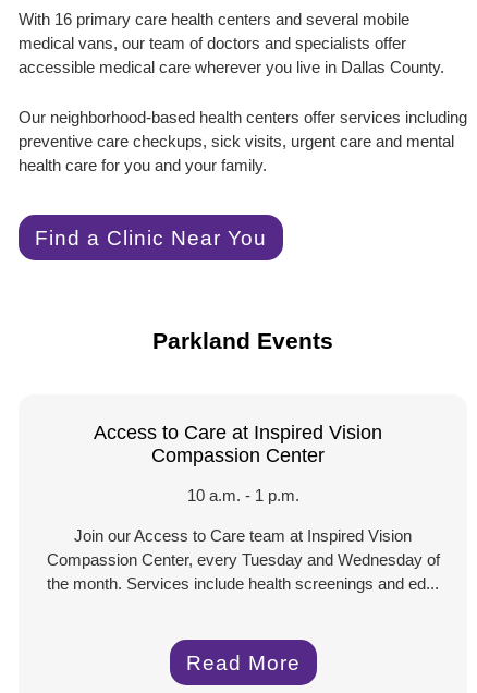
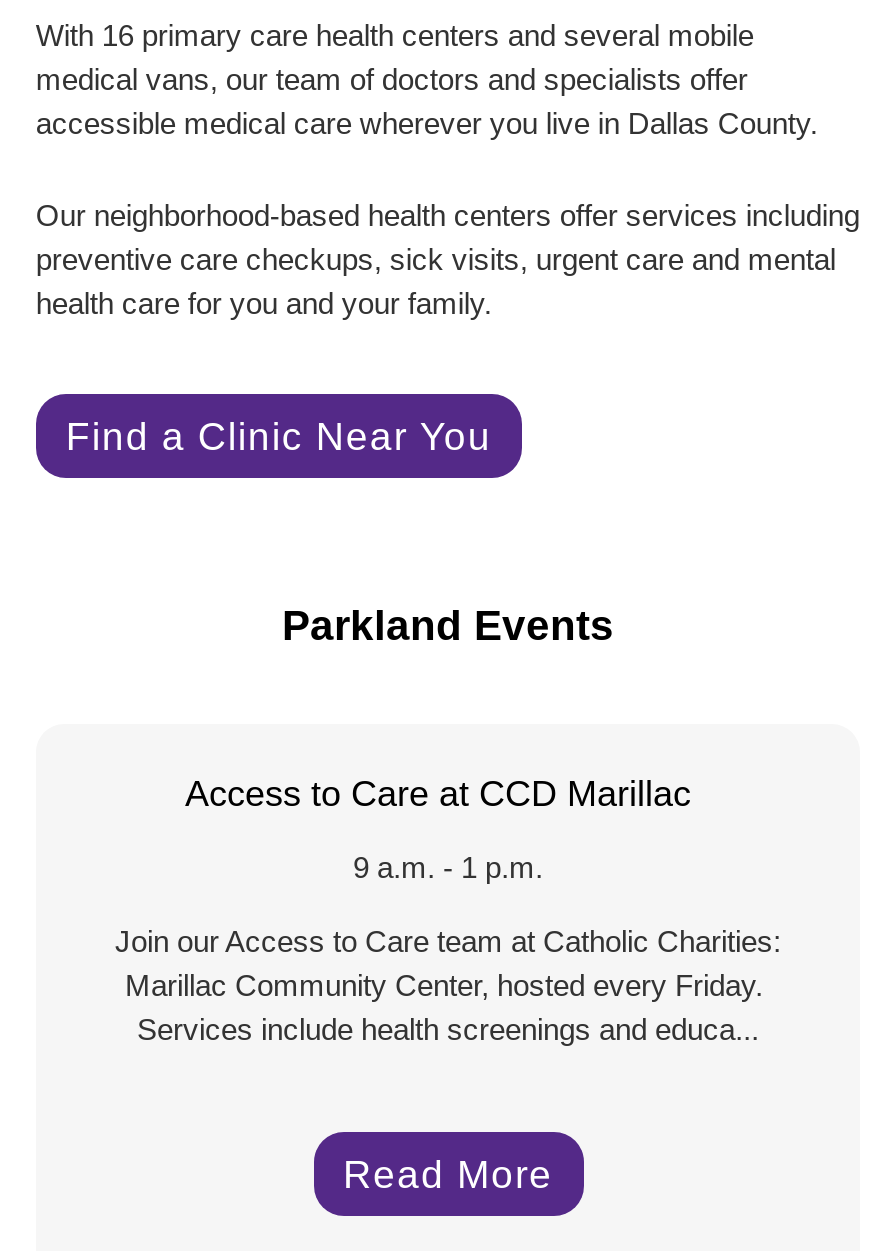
[93,422,382,466] Access to Care at Inspired Vision | Compassion Center -> [185,774,691,814] Access to Care at CCD Marillac
[187,487,299,504] 10 a.m. - 1 p.m. -> [353,852,543,884] 9 a.m. - 1 p.m.
[46,527,439,593] Join our Access to Care team at Inspired Vision | Compassion Center, every Tuesday and Wednesday of | the month. Services include health screenings and ed... -> [115,926,781,1046] Join our Access to Care team at Catholic Charities: | Marillac Community Center, hosted every Friday. | Services include health screenings and educa...

